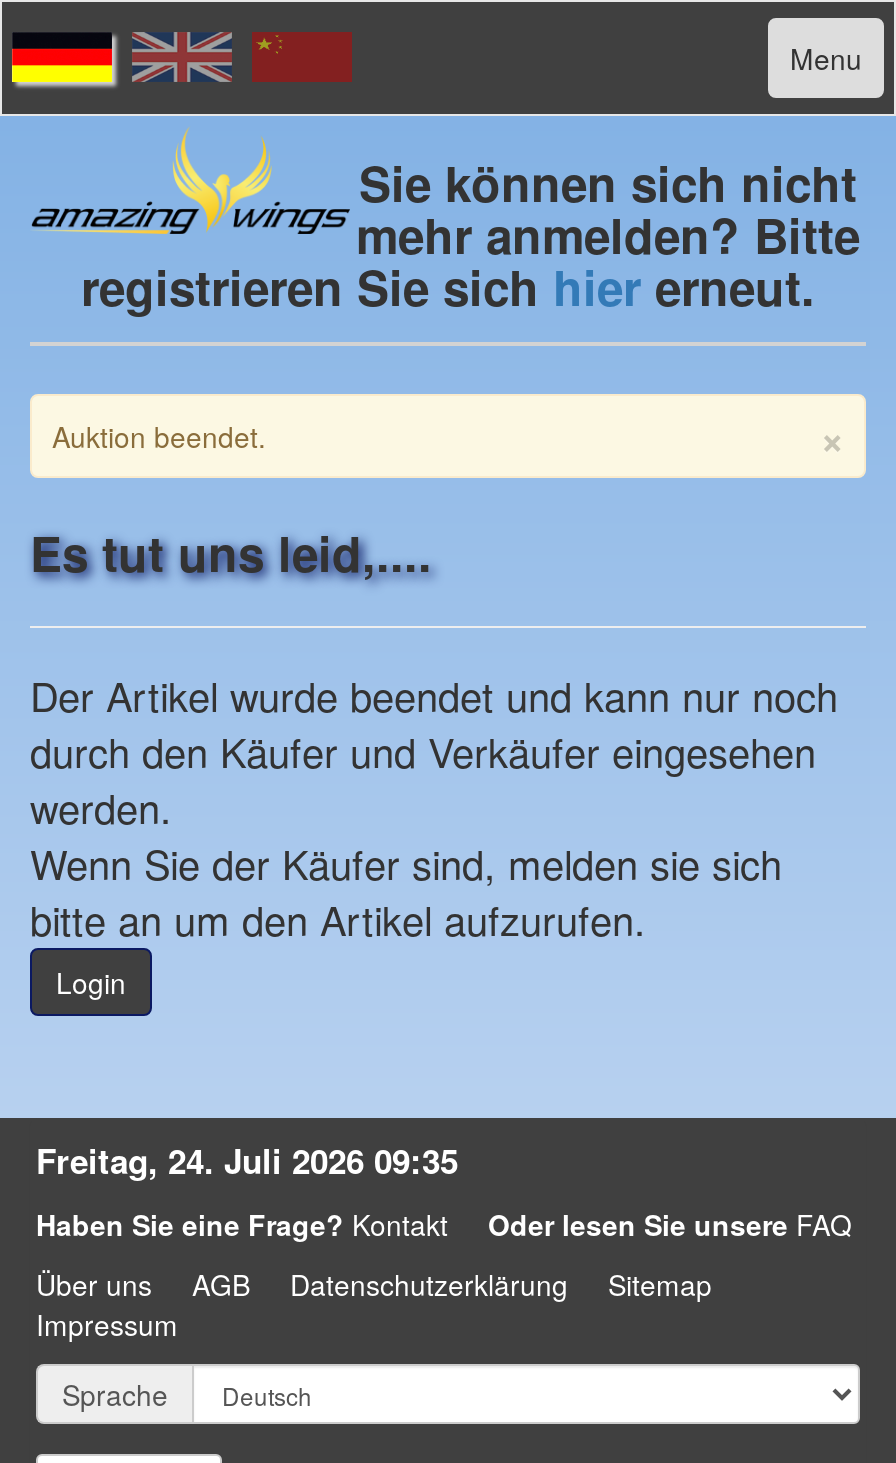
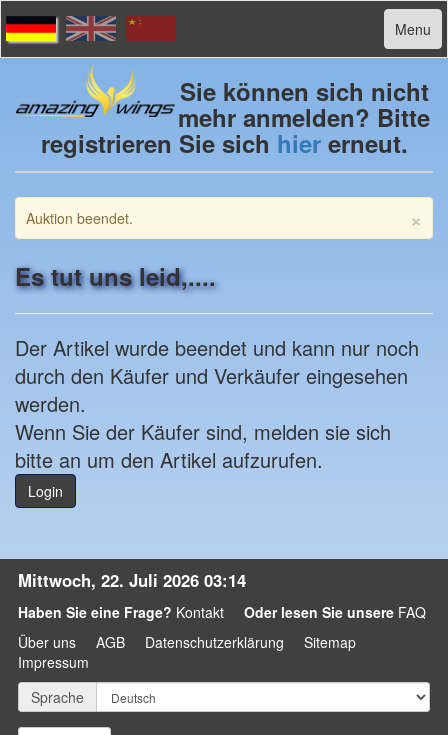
[36,1136,458,1184] Freitag, 24. Juli 2026 09:35 -> [18,568,246,592] Mittwoch, 22. Juli 2026 03:14

